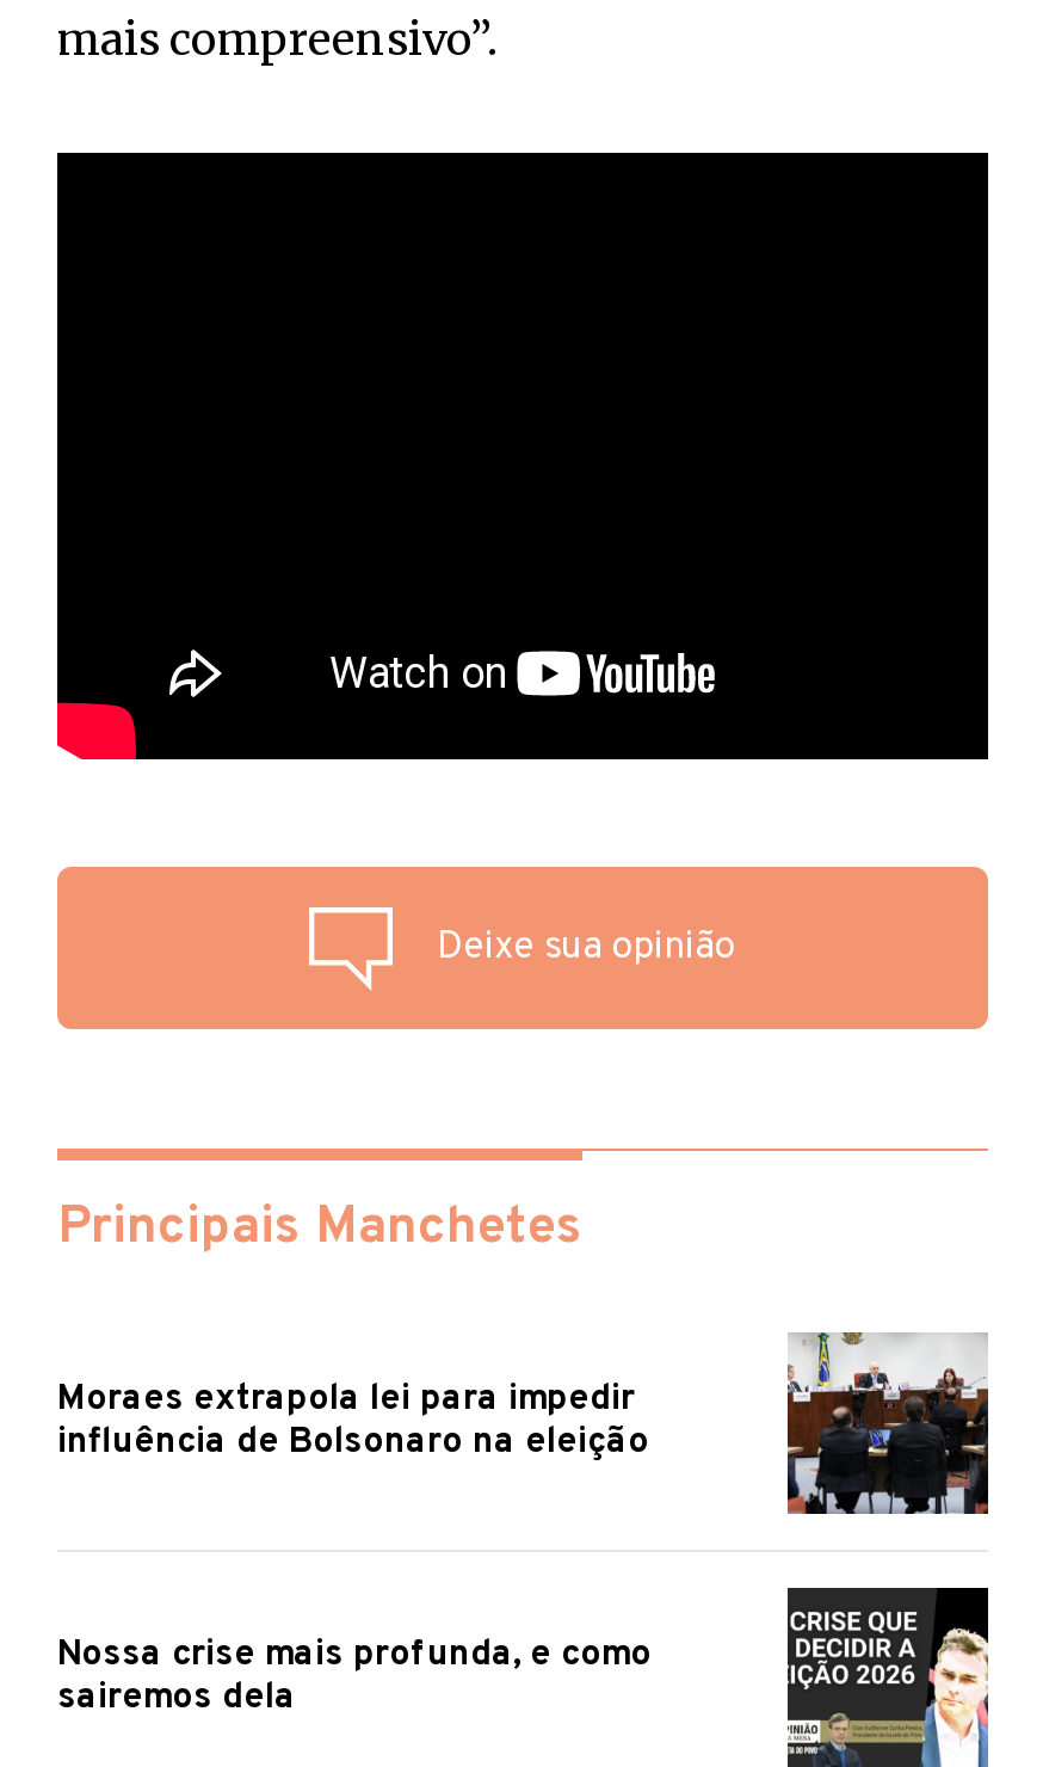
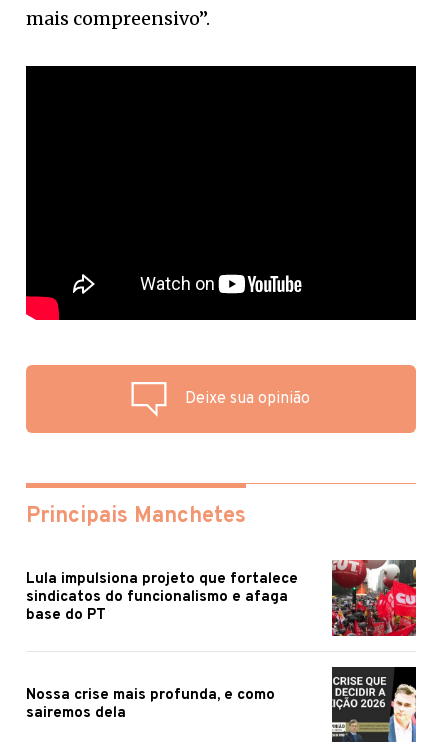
[785,1330,990,1516] [image] -> [331,559,417,637] [image]
[57,1378,649,1466] Moraes extrapola lei para impedir | influência de Bolsonaro na eleição -> [26,570,298,625] Lula impulsiona projeto que fortalece | sindicatos do funcionalismo e afaga | base do PT

